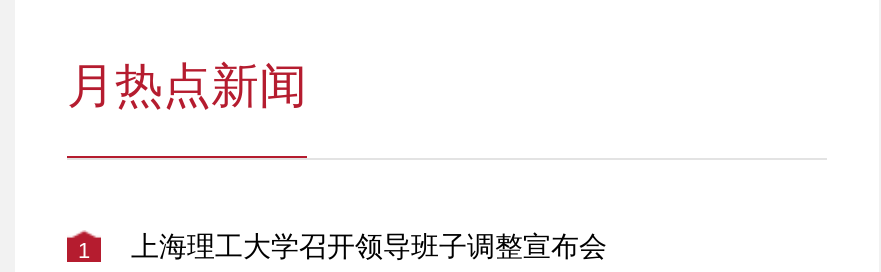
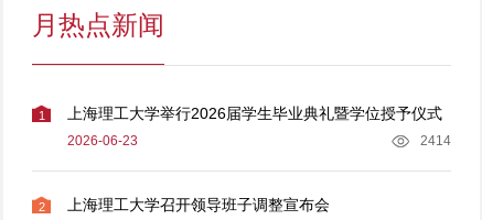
none -> [67,105,451,148] 上海理工大学举行2026届学生毕业典礼暨学位授予仪式 | 2026-06-23 | 2414
none -> [38,200,45,213] 2

